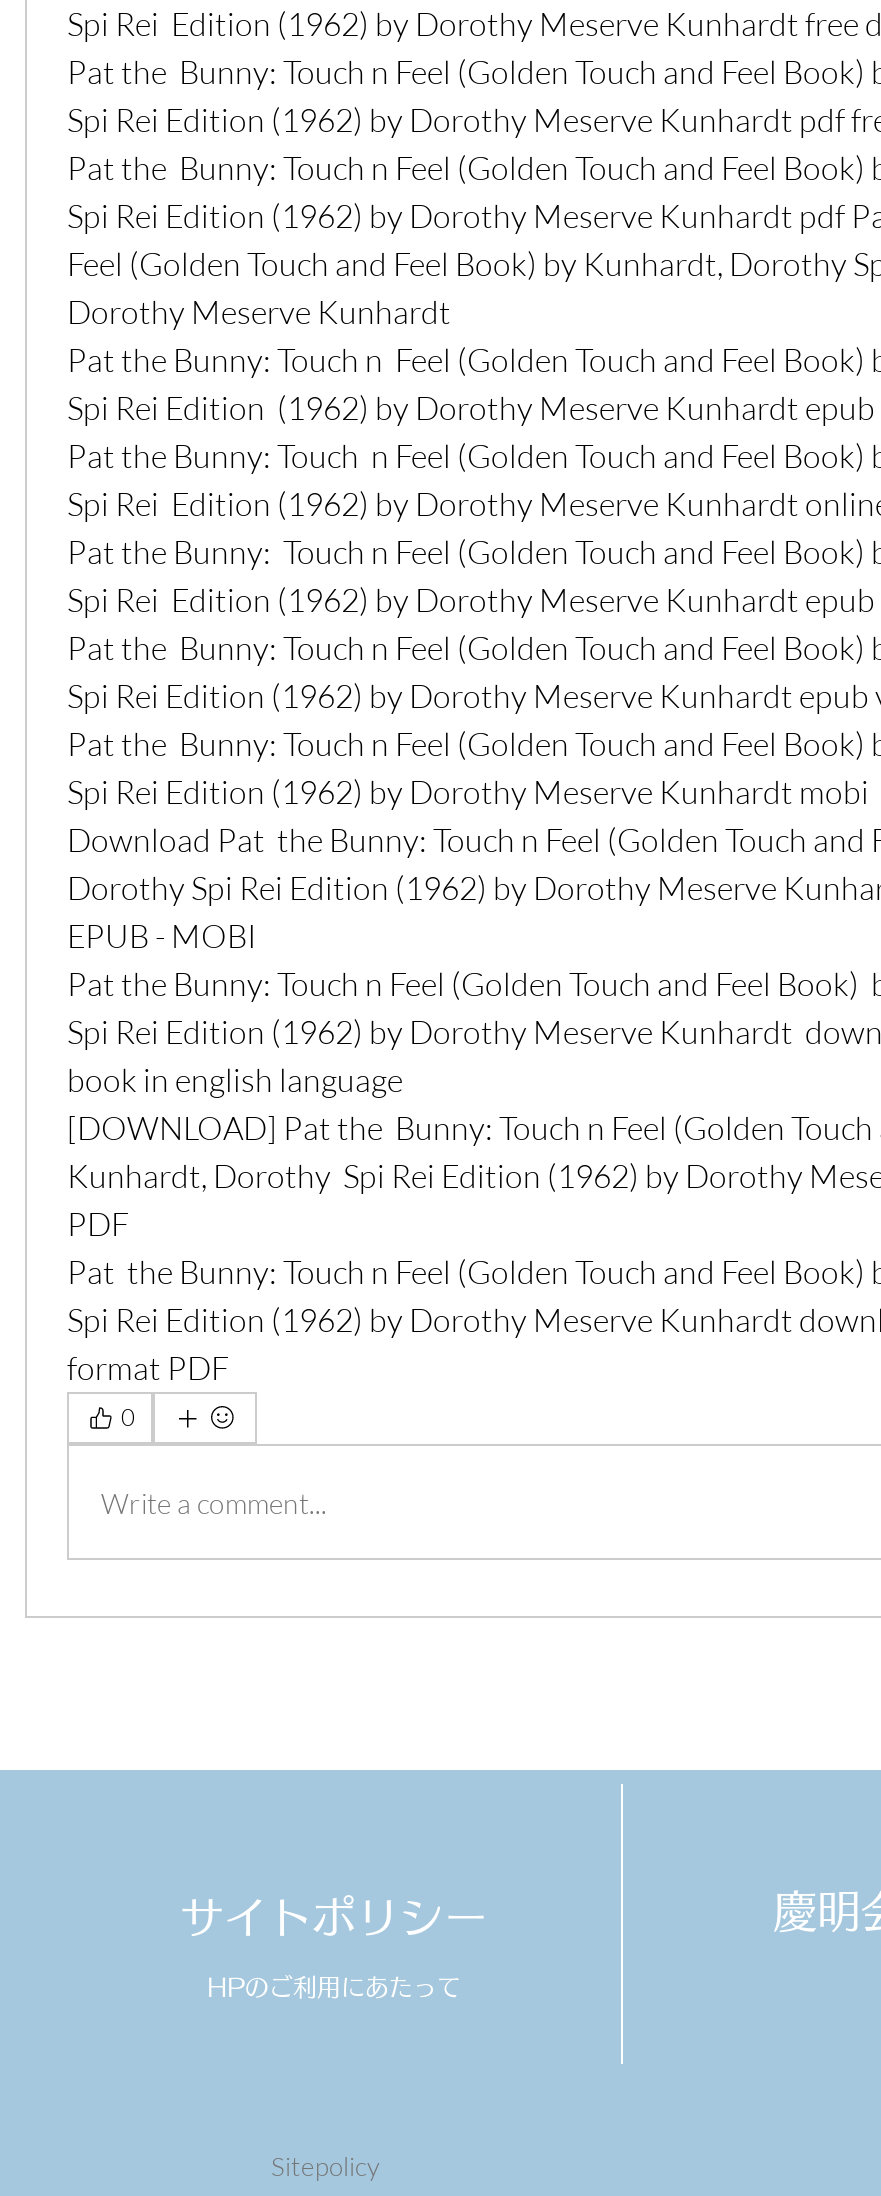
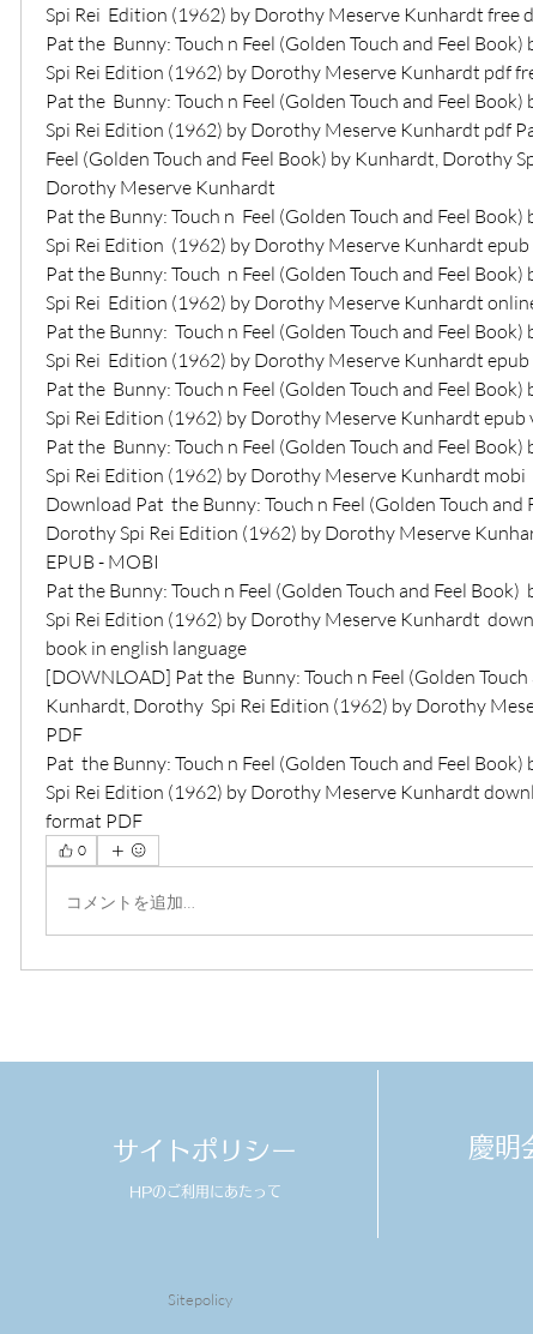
[101,1485,327,1519] Write a comment... -> [66,891,195,911] コメントを追加…

